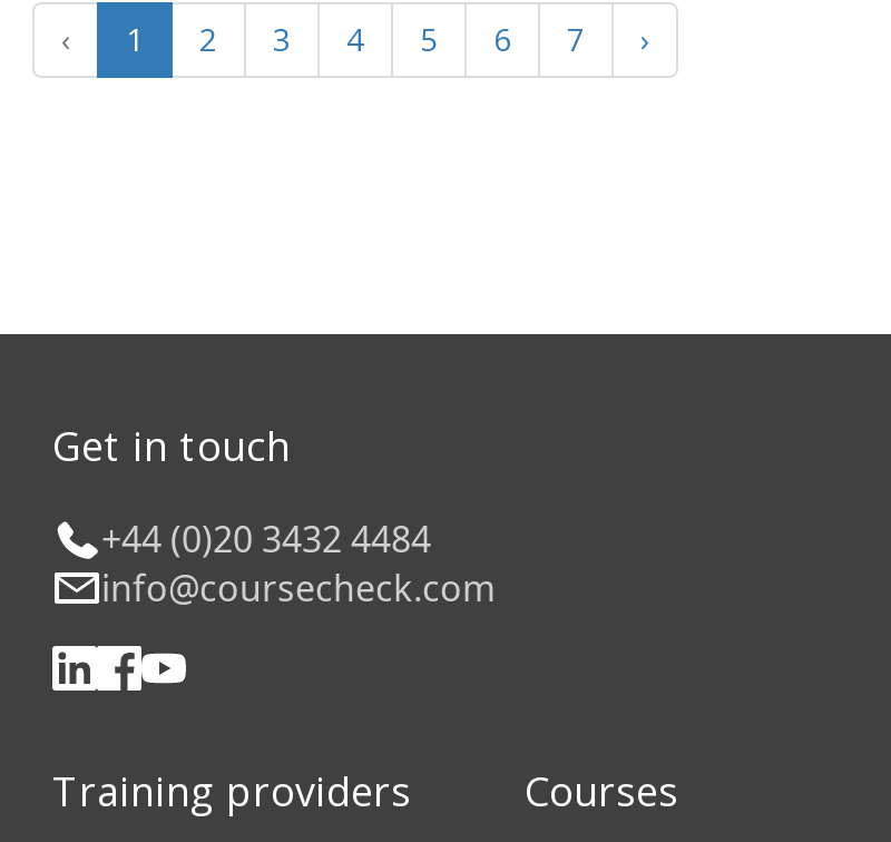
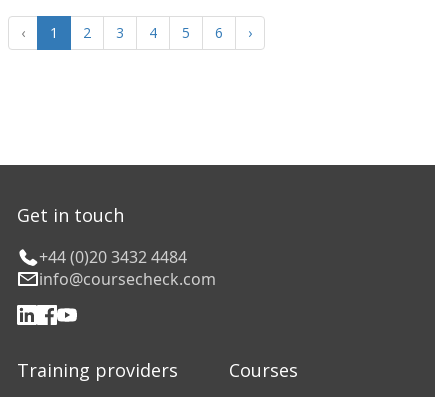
[567,18,585,60] 7 -> none

